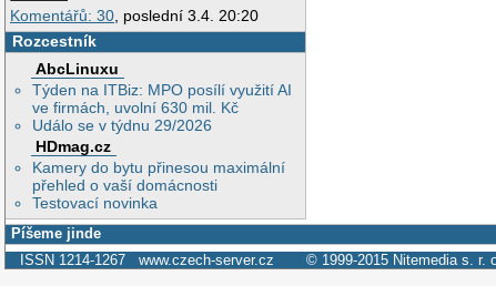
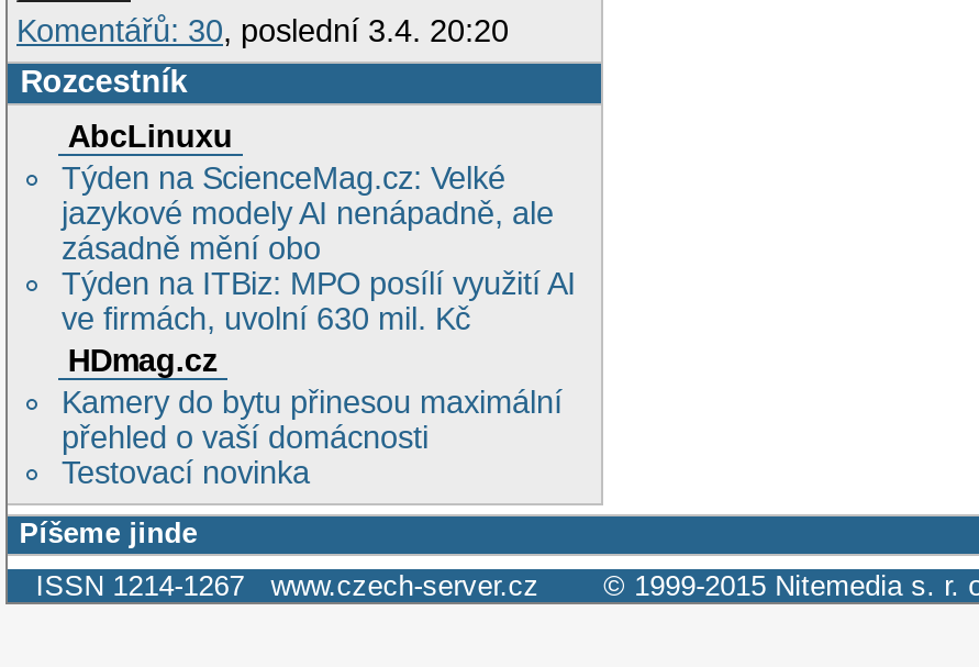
none -> [62,160,554,265] Týden na ScienceMag.cz: Velké | jazykové modely AI nenápadně, ale | zásadně mění obo
moved [33,81,292,116] -> [62,265,576,336]: Týden na ITBiz: MPO posílí využití AI | ve firmách, uvolní 630 mil. Kč
[33,116,212,134] Událo se v týdnu 29/2026 -> none

